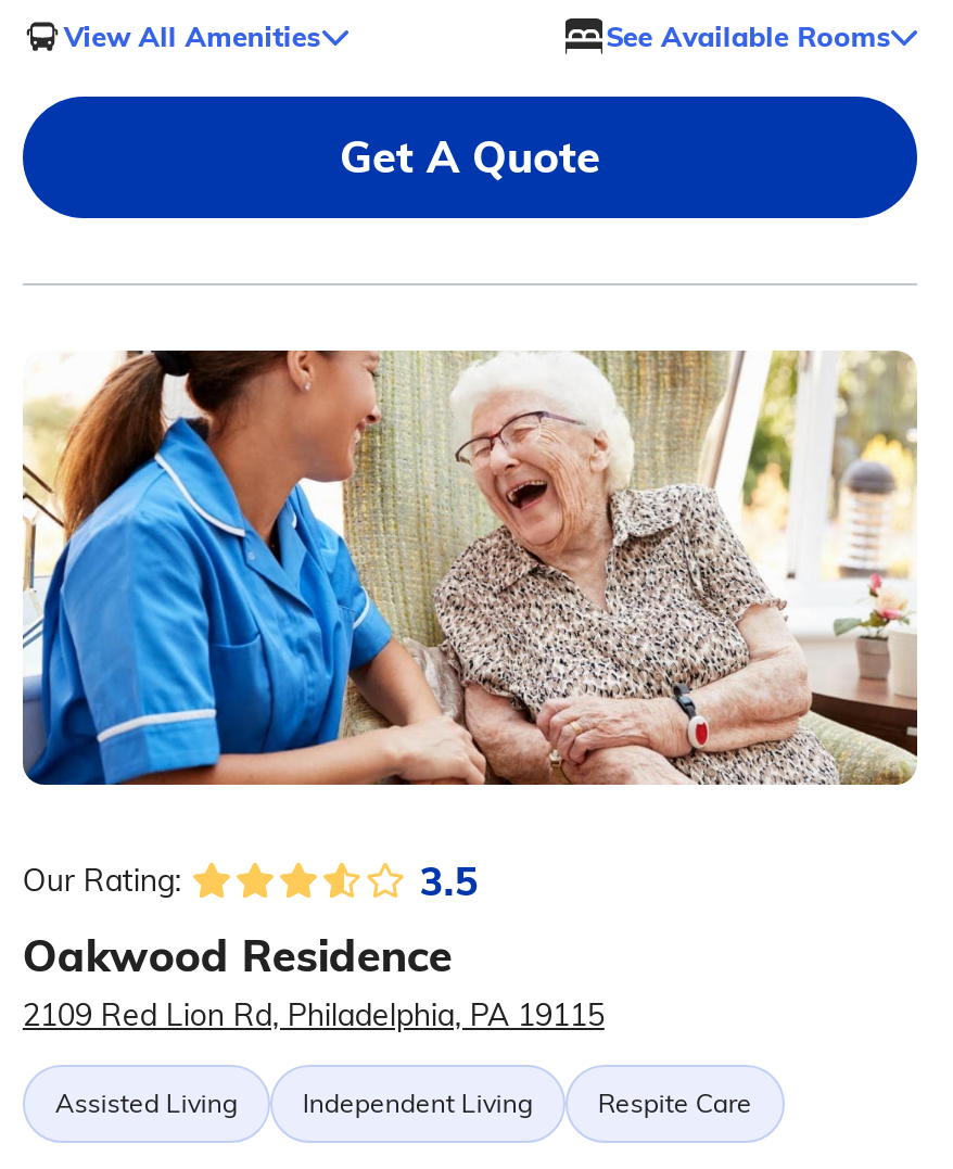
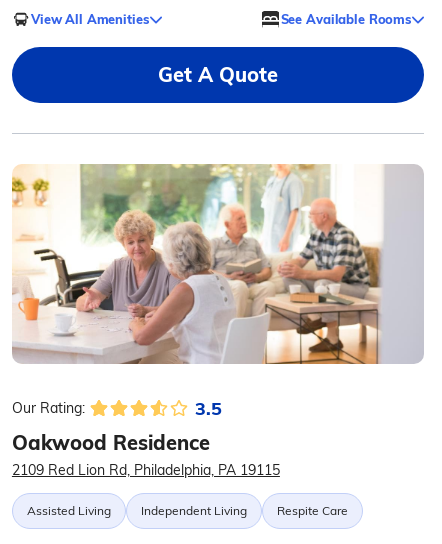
[21,348,919,787] [image] -> [11,164,424,364] [image]

